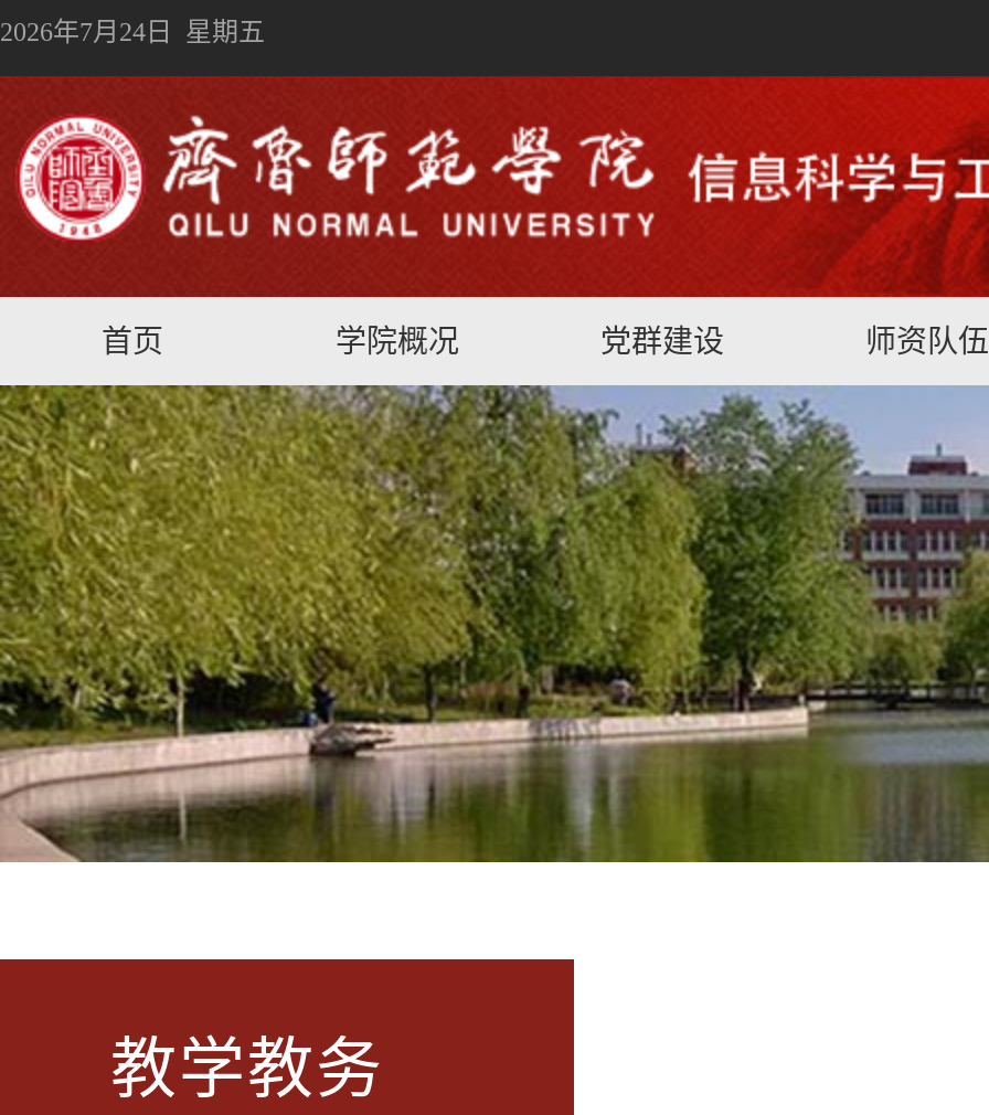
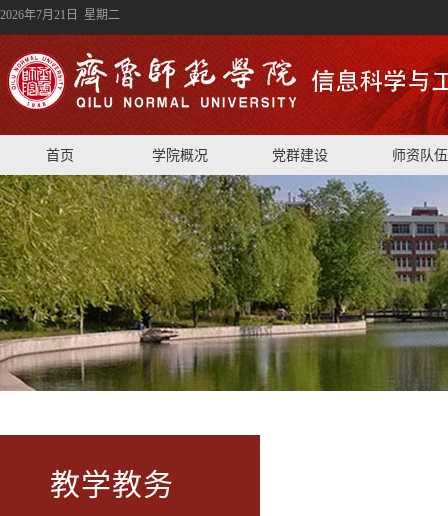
[0,17,265,47] 2026年7月24日 星期五 -> [0,8,120,22] 2026年7月21日 星期二

